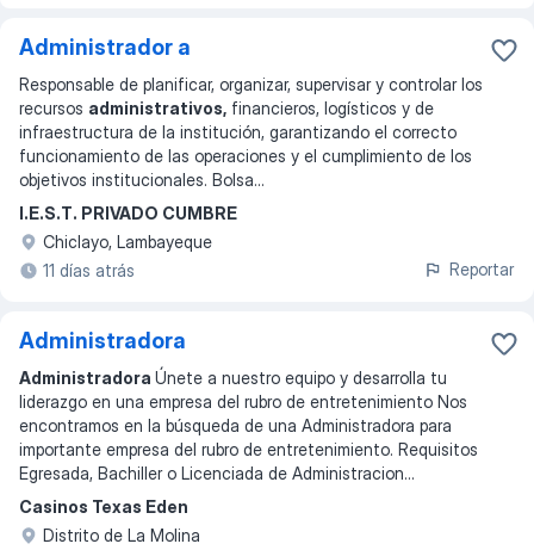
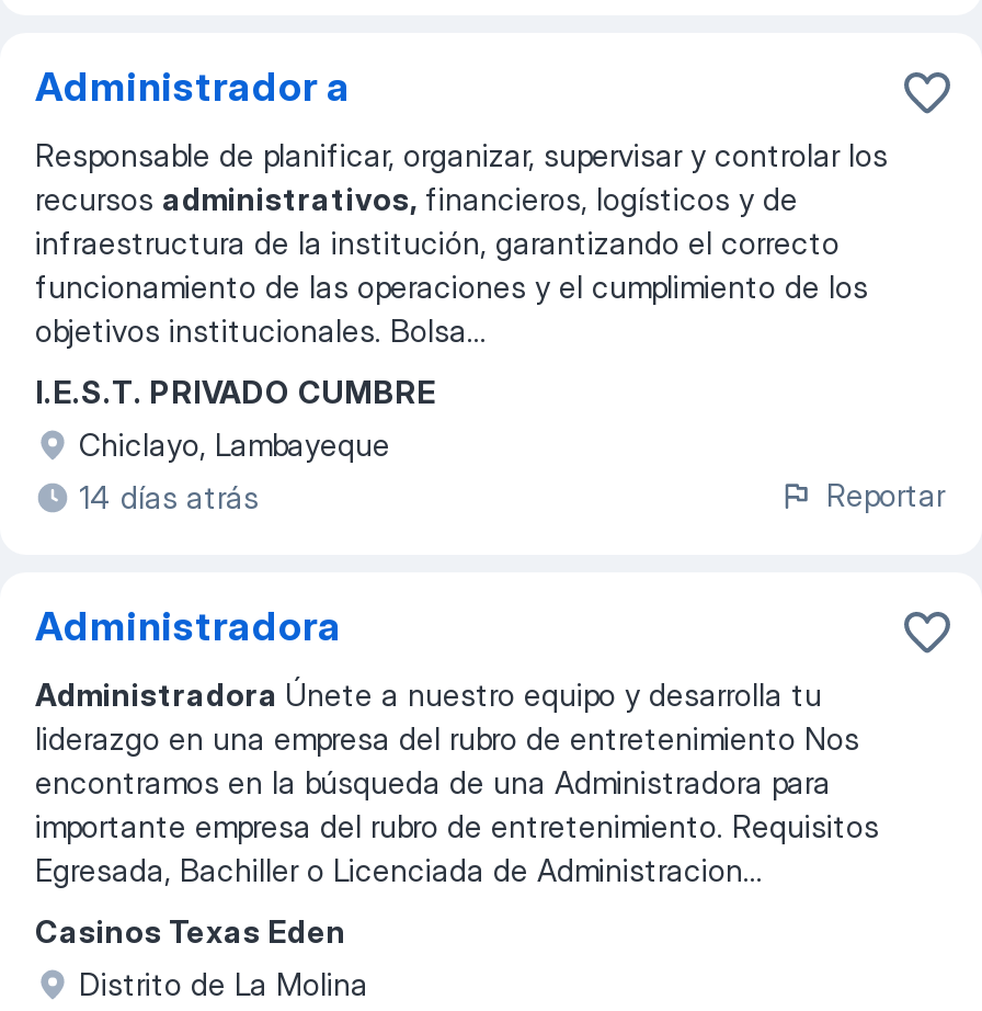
[43,260,135,280] 11 días atrás -> [79,478,259,515] 14 días atrás

